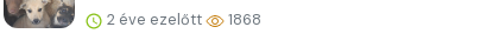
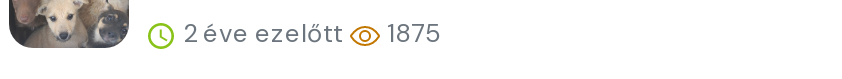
[103,10,261,30] 2 éve ezelőtt 1868 -> [177,17,441,51] 2 éve ezelőtt 1875

